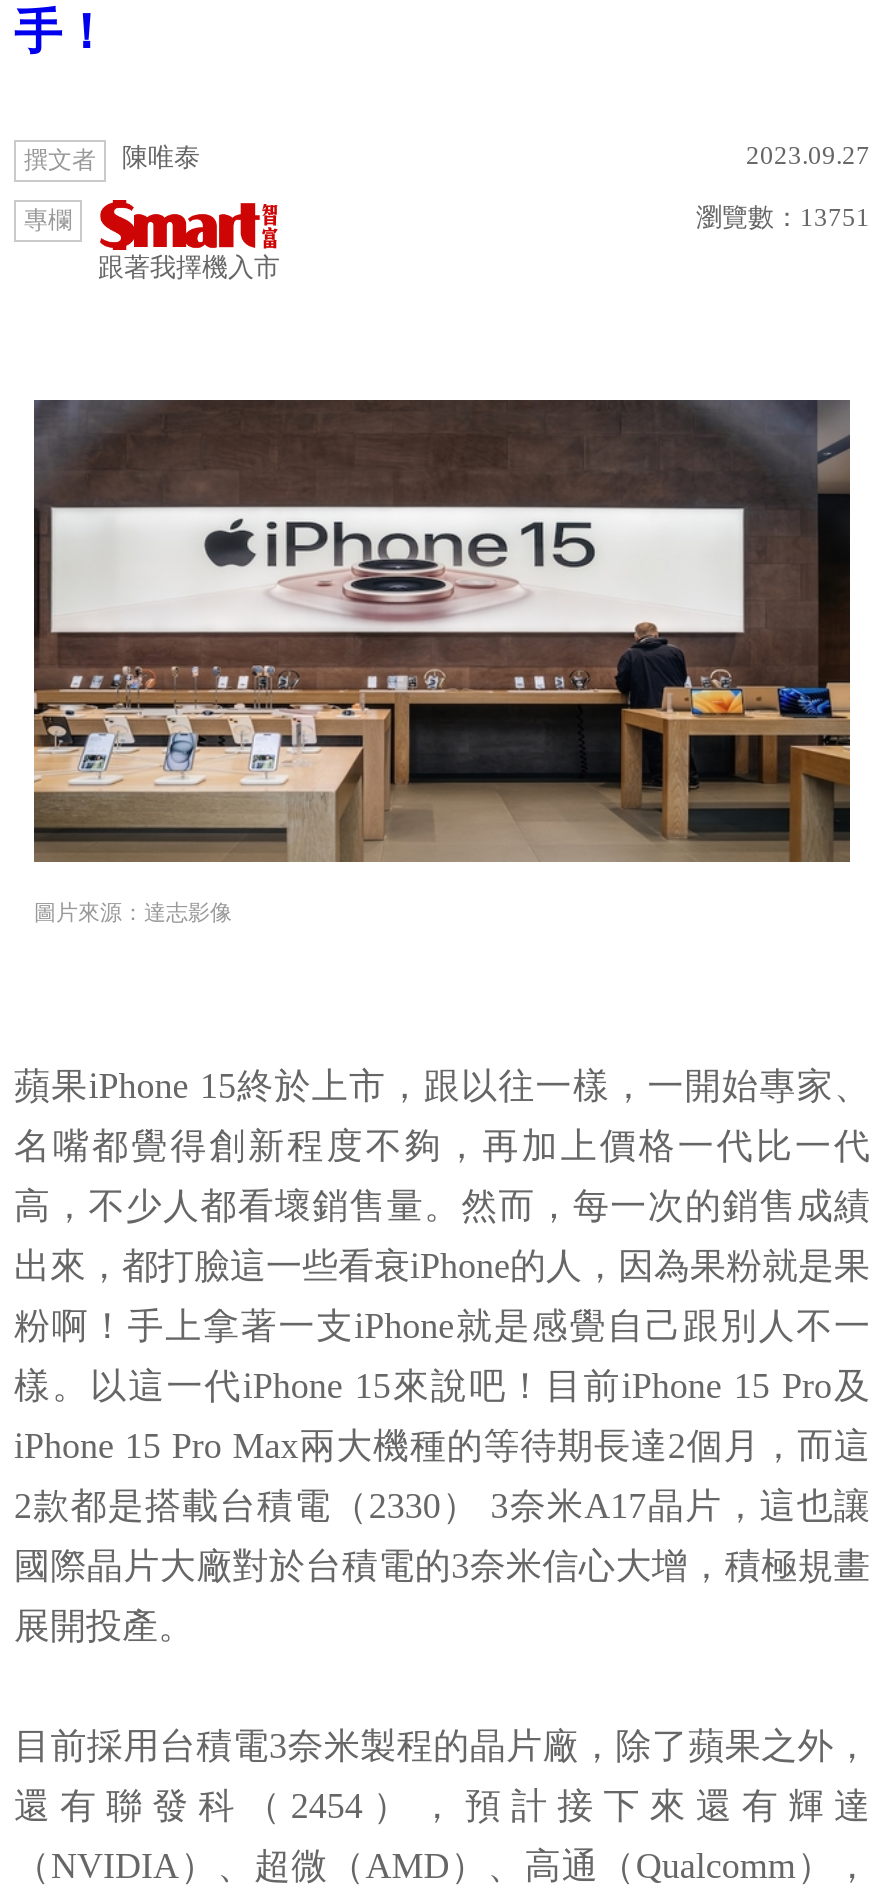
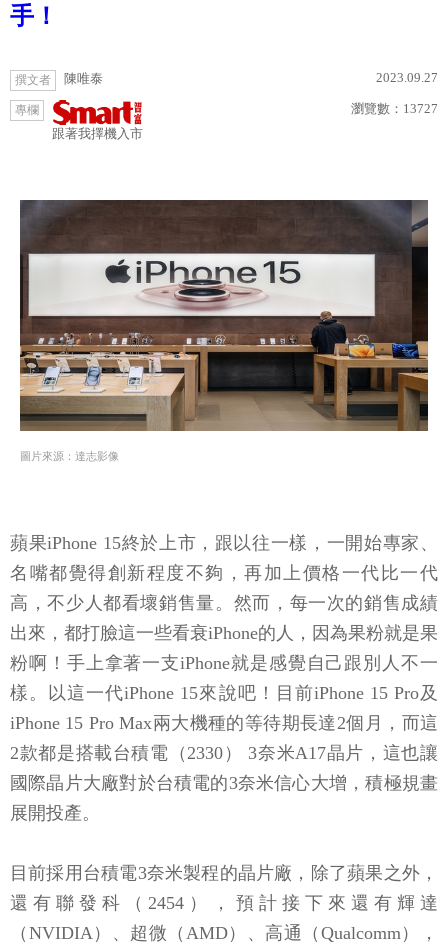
[696,202,870,232] 瀏覽數：13751 -> [351,101,438,116] 瀏覽數：13727

